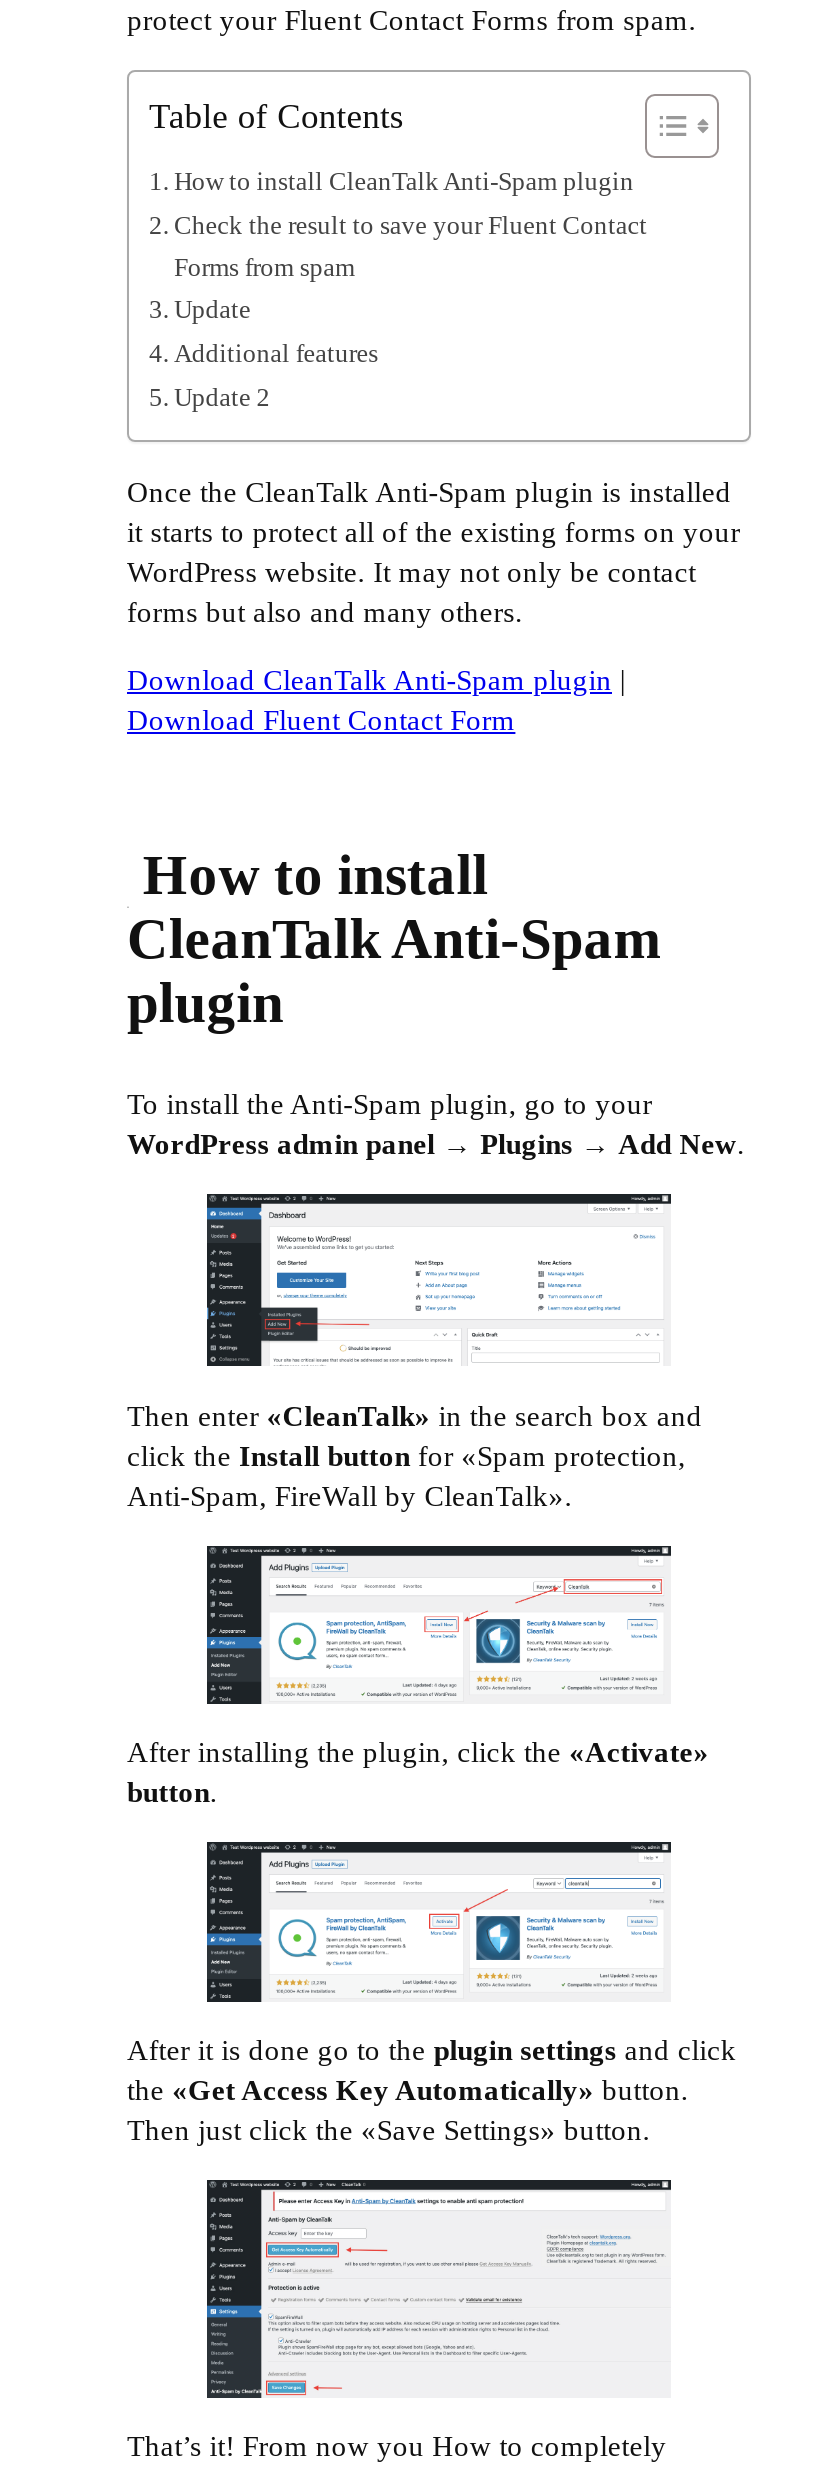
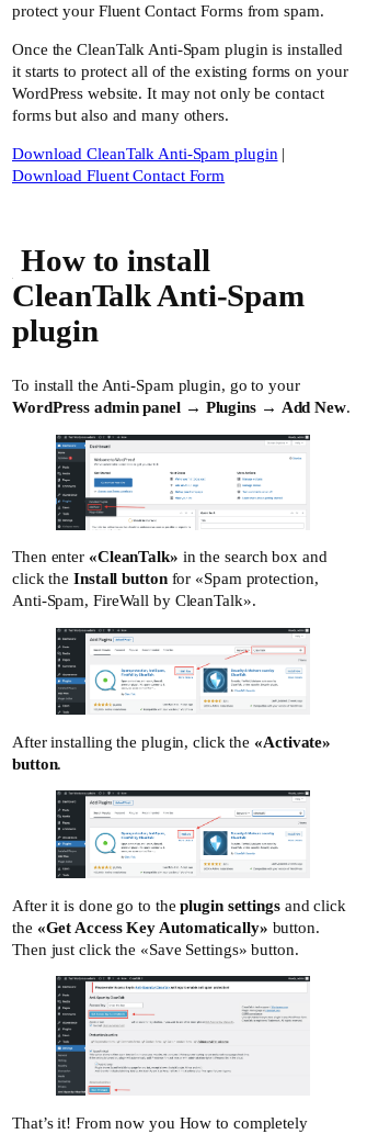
[149,96,647,412] Table of Contents | How to install CleanTalk Anti-Spam plugin | Check the result to save your Fluent Contact | Forms from spam | Update | Additional features | Update 2 -> none

